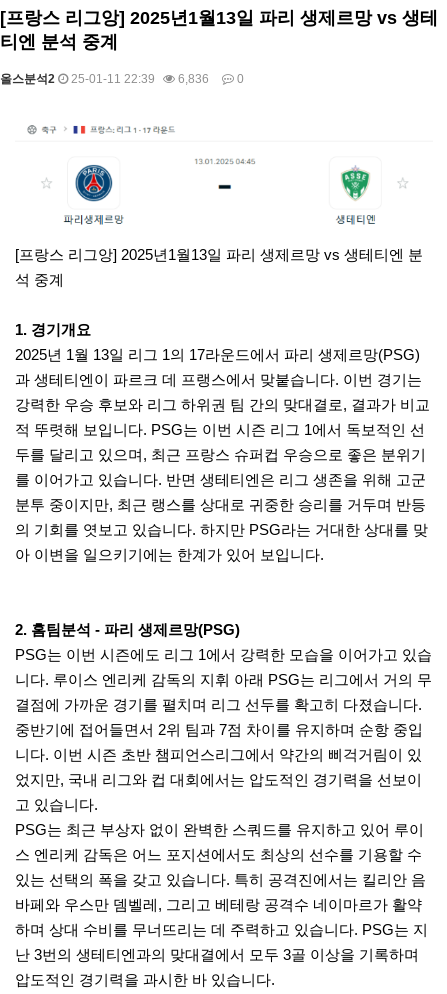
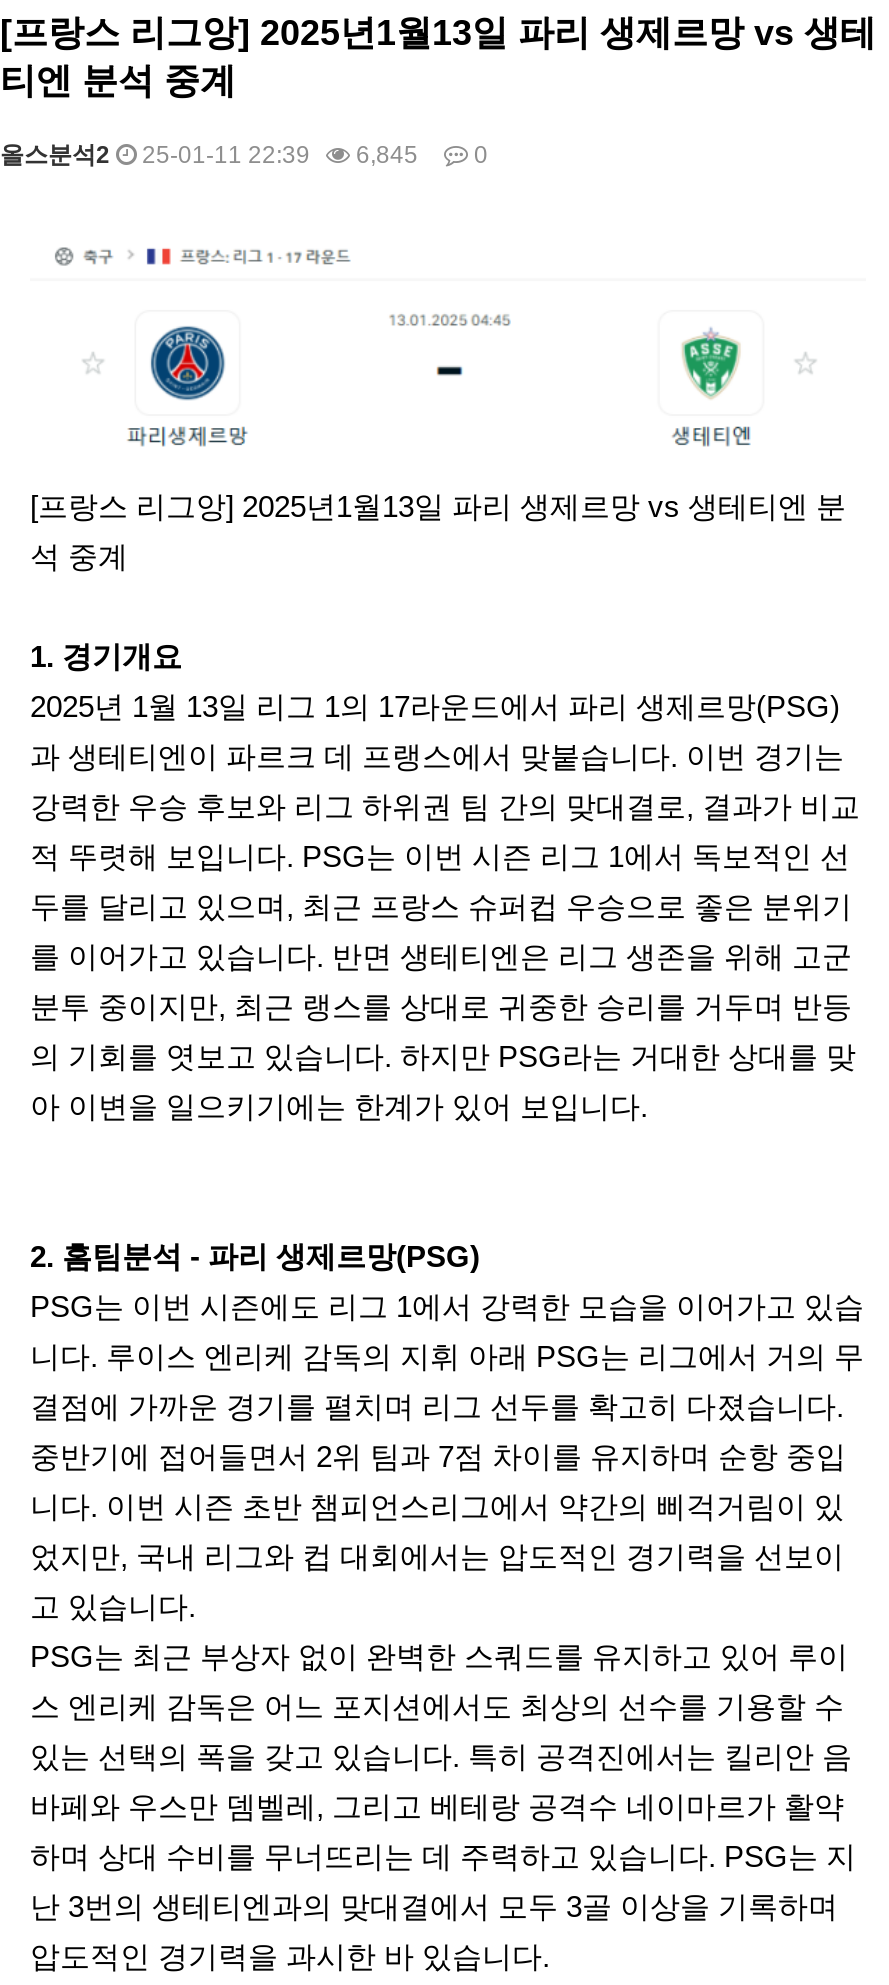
[0,72,244,86] 올스분석2 25-01-11 22:39 6,836 0 -> [0,141,488,169] 올스분석2 25-01-11 22:39 6,845 0

